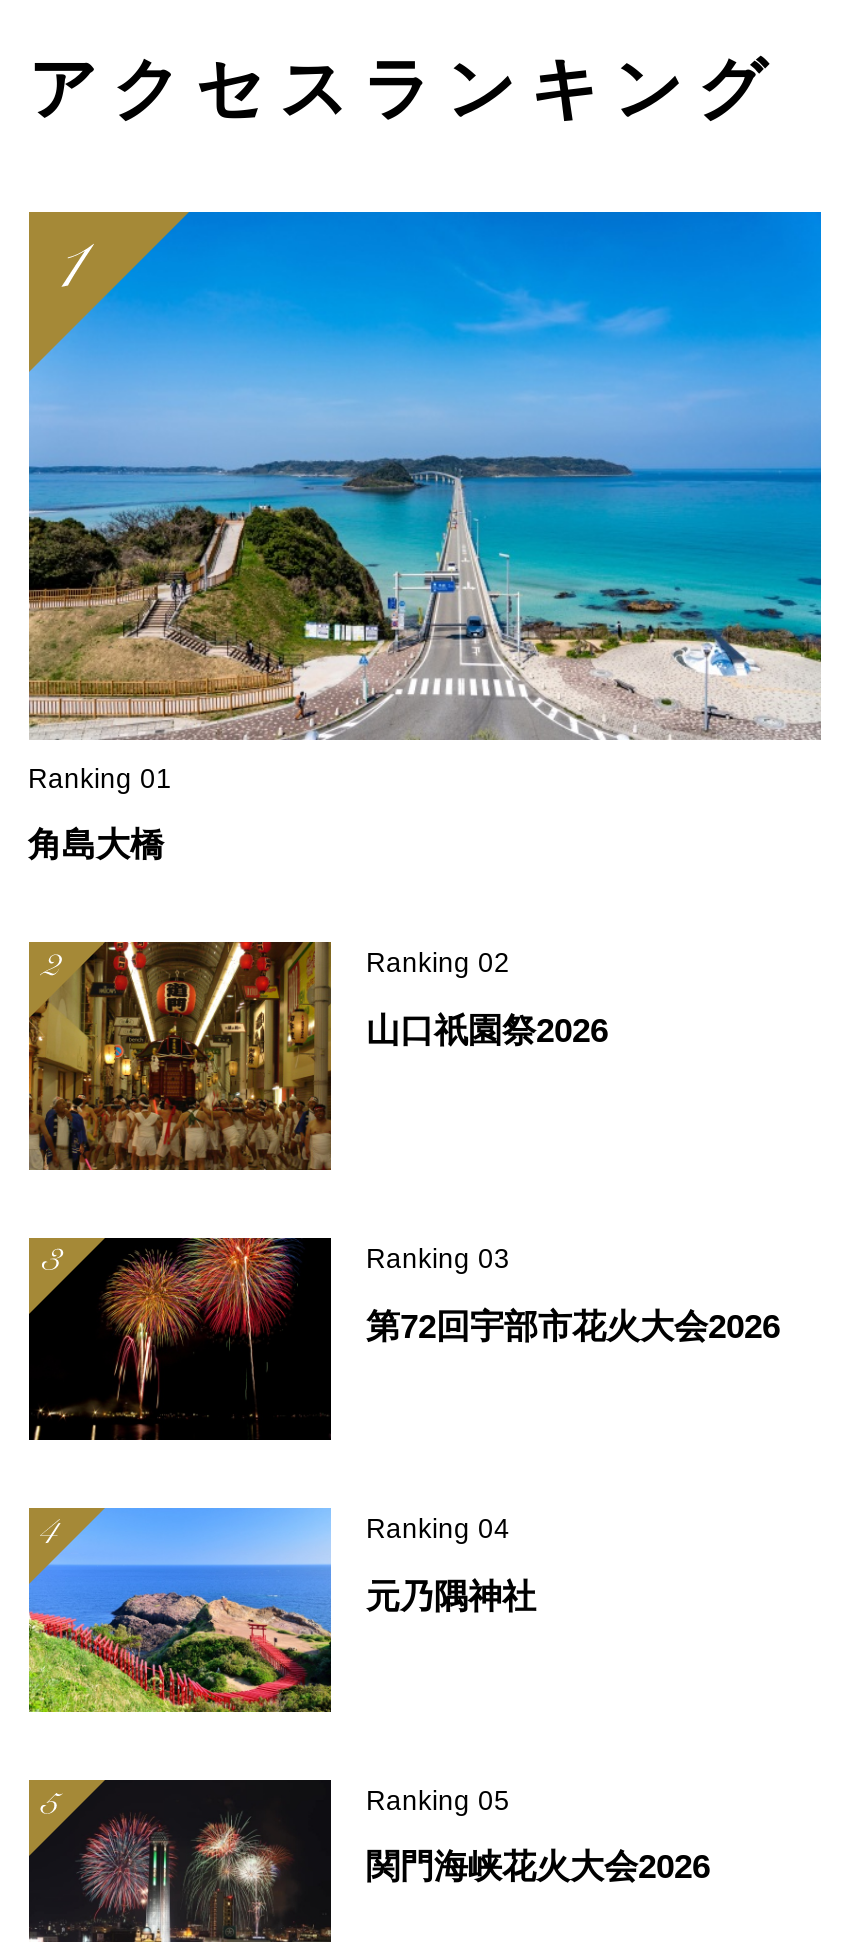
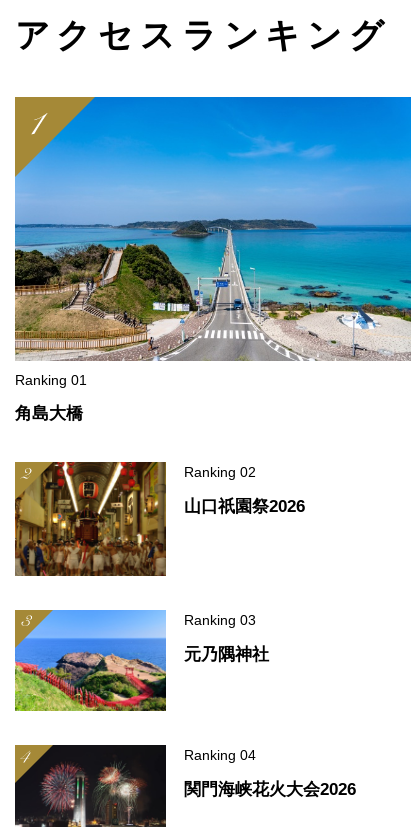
[27,1236,780,1442] [image] | 第72回宇部市花火大会2026 -> none

